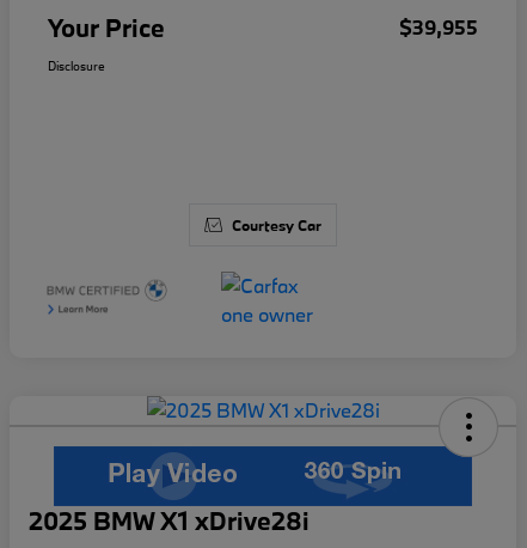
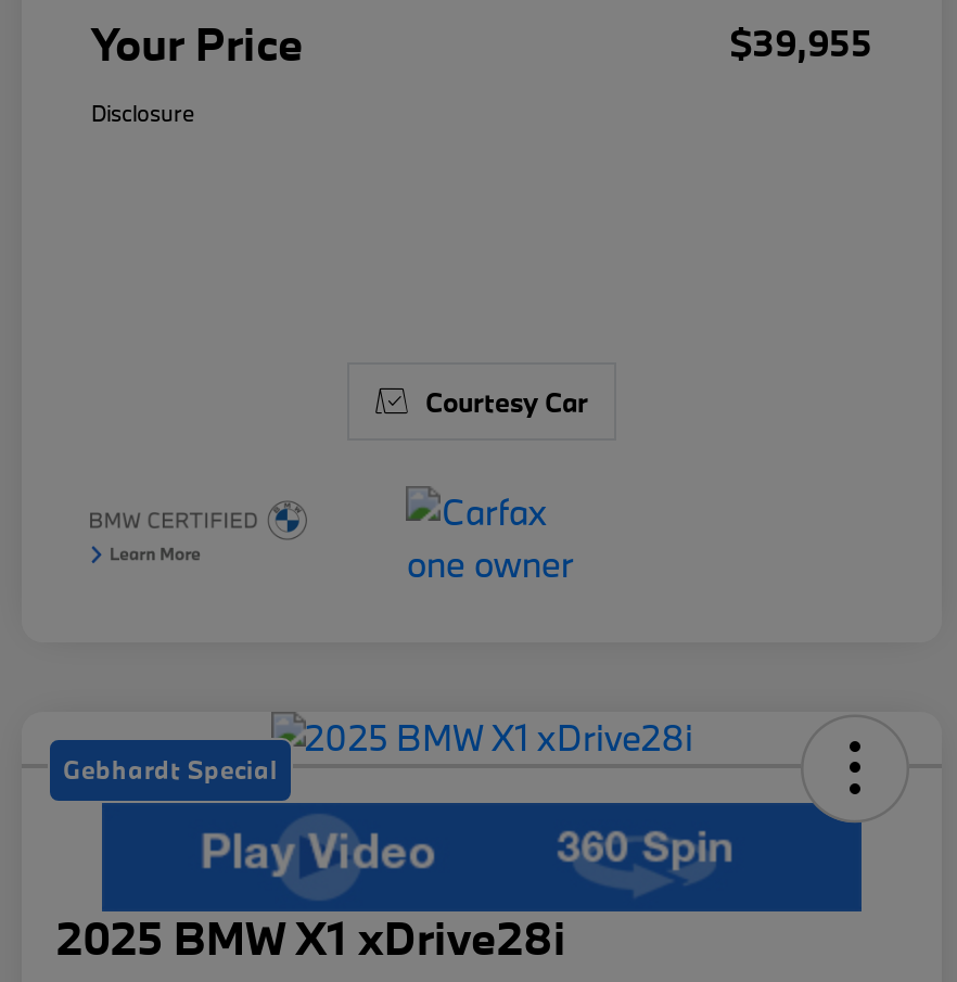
none -> [63,753,278,785] Gebhardt Special

